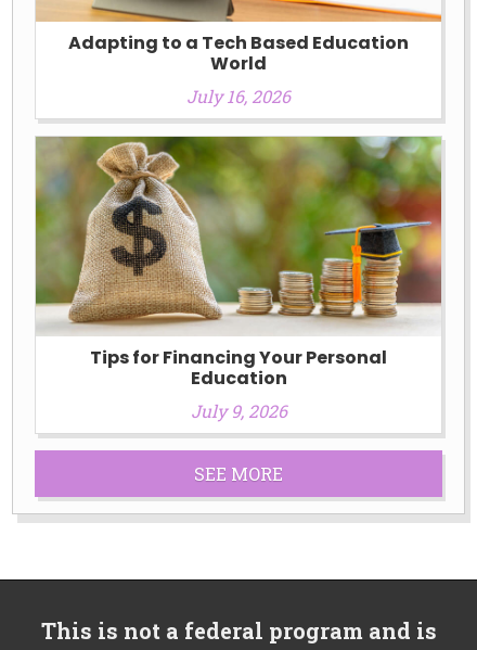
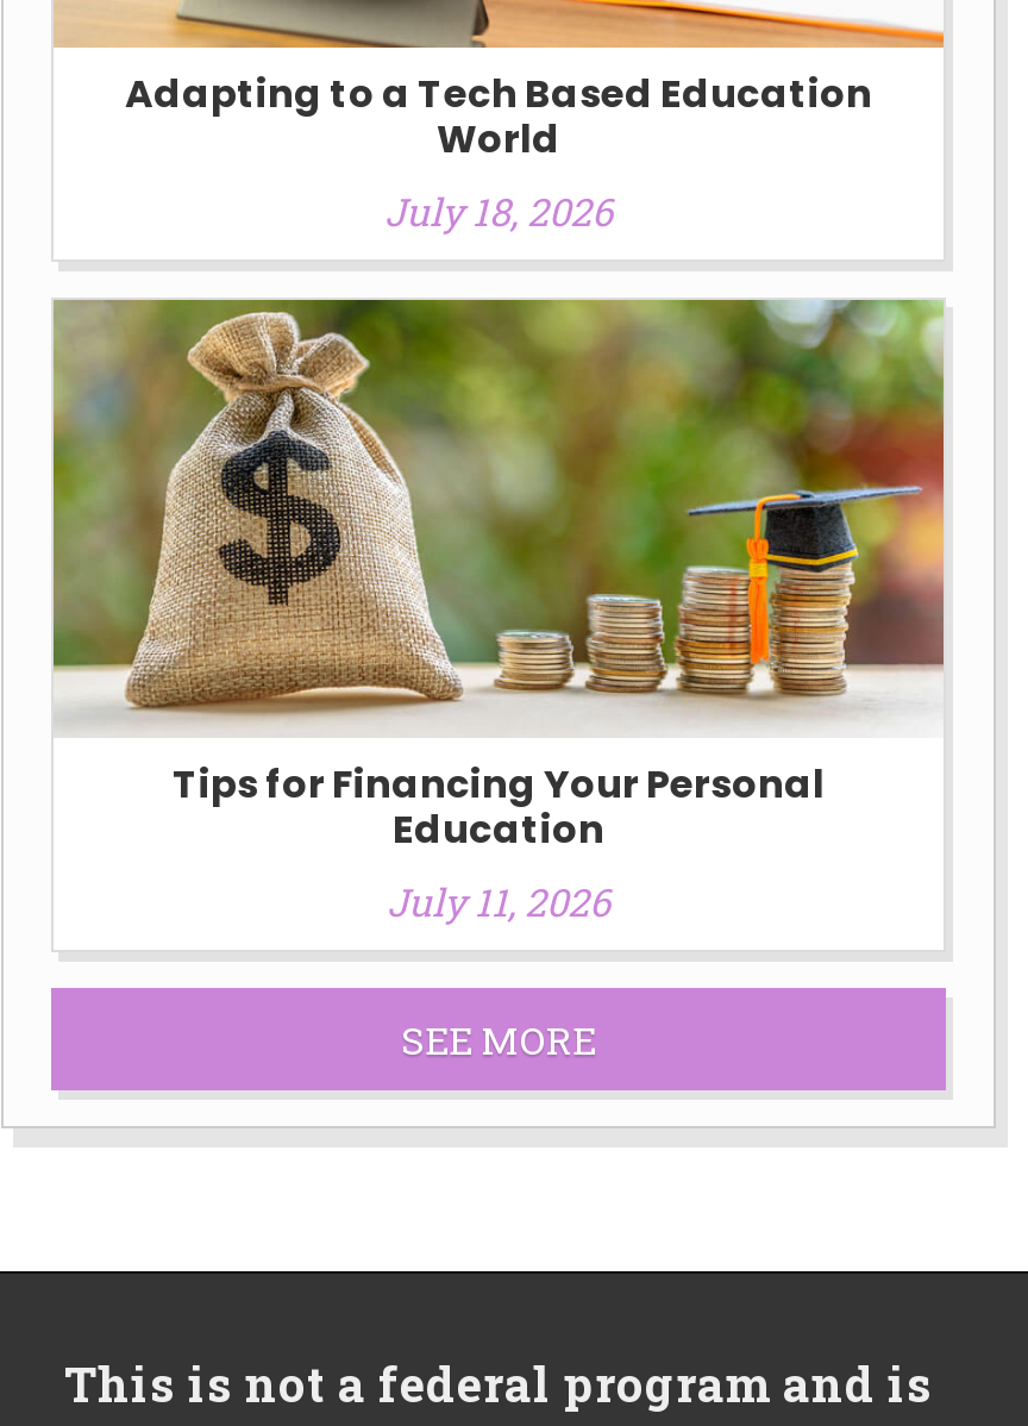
[186,85,291,108] July 16, 2026 -> [384,186,613,236] July 18, 2026
[190,400,287,423] July 9, 2026 -> [387,877,610,927] July 11, 2026

